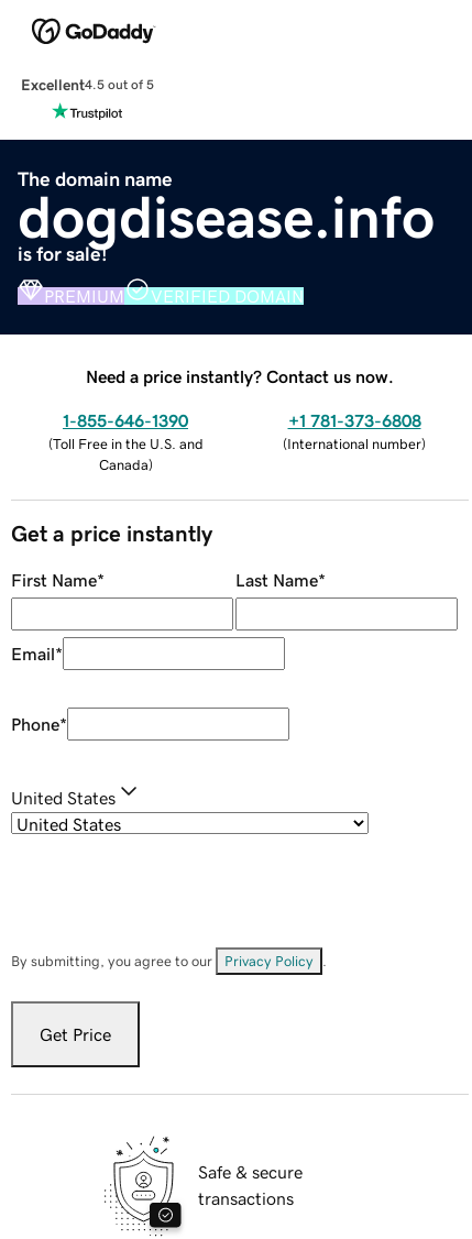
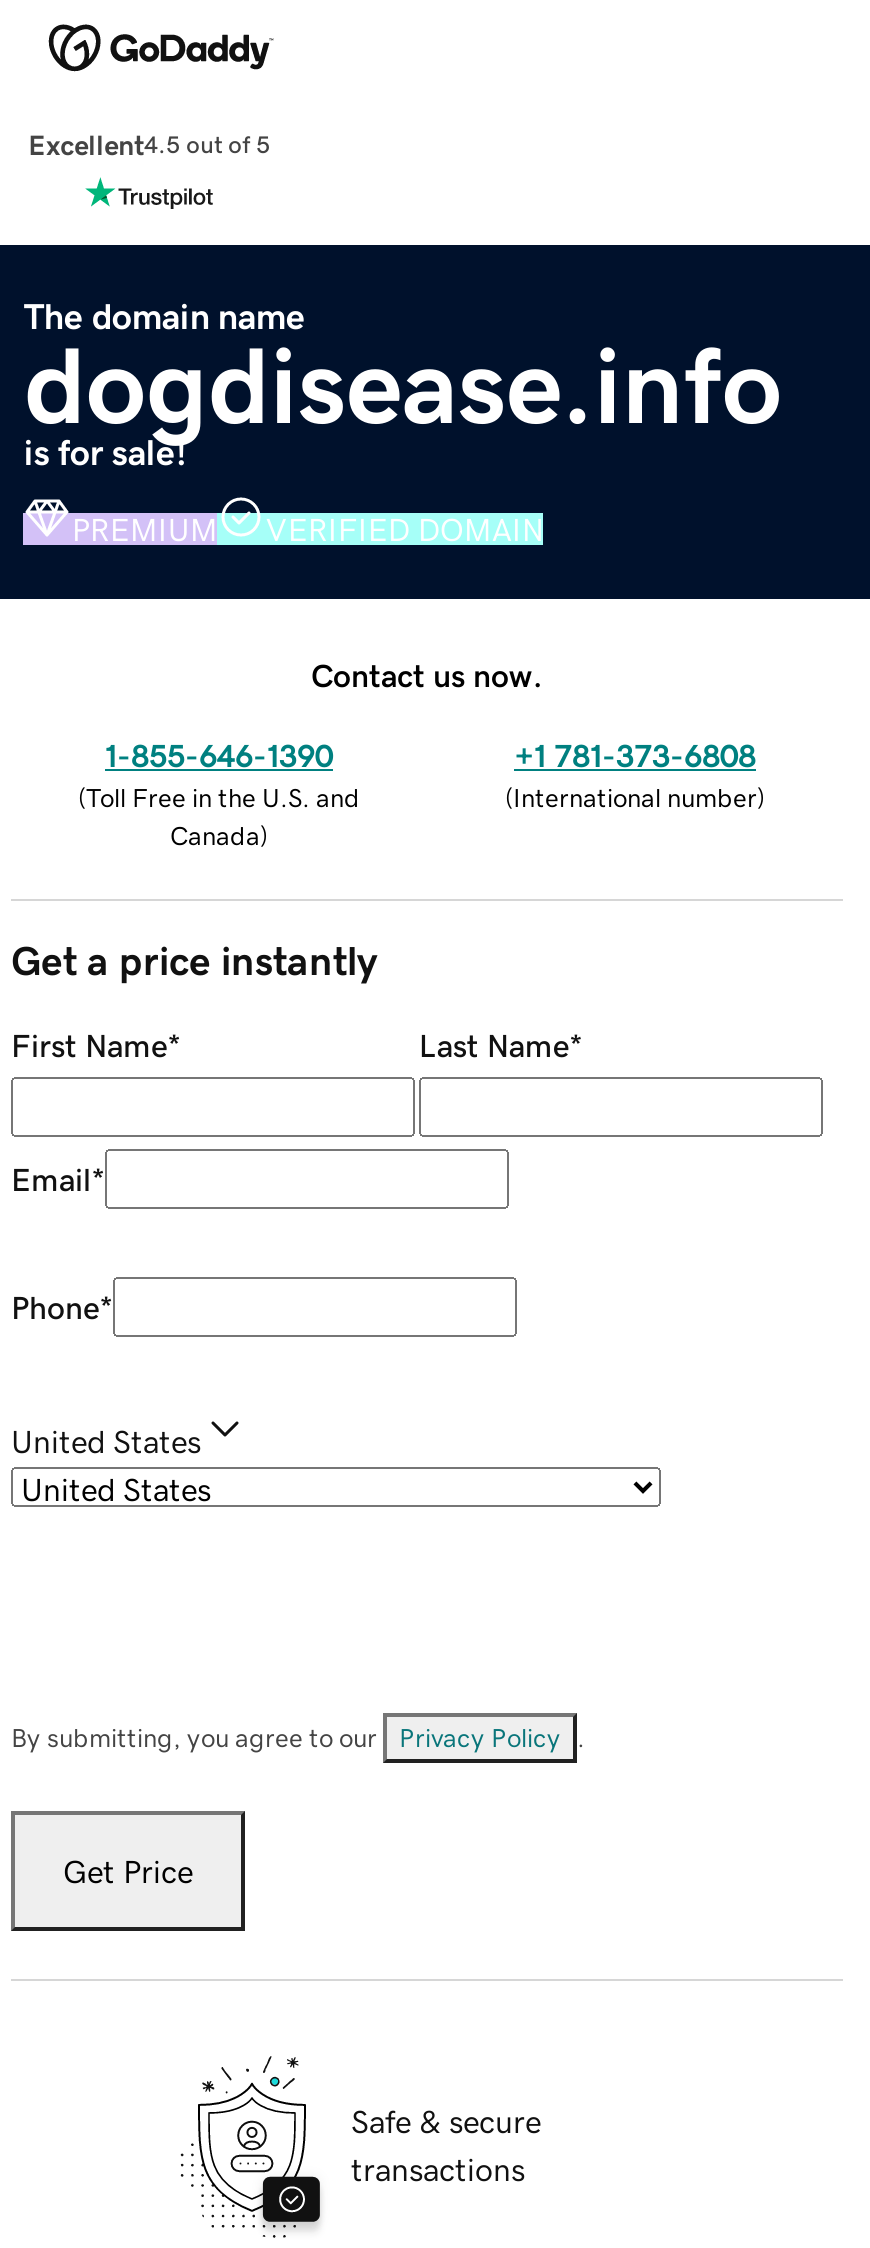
[86,367,394,385] Need a price instantly? Contact us now. -> [311,658,543,690] Contact us now.

